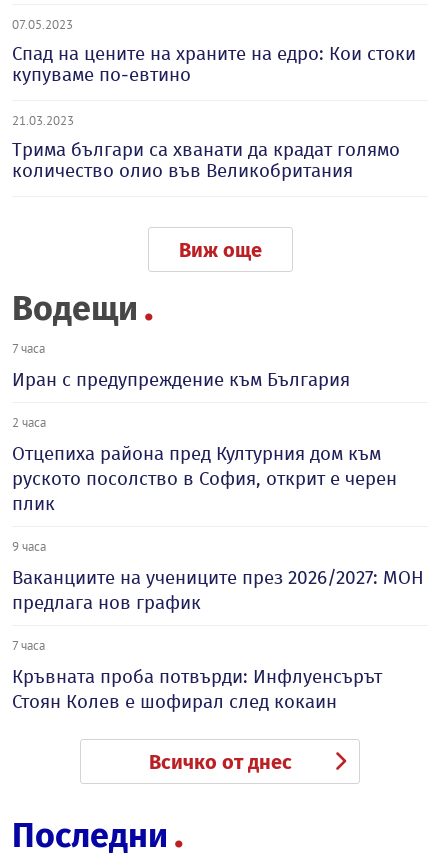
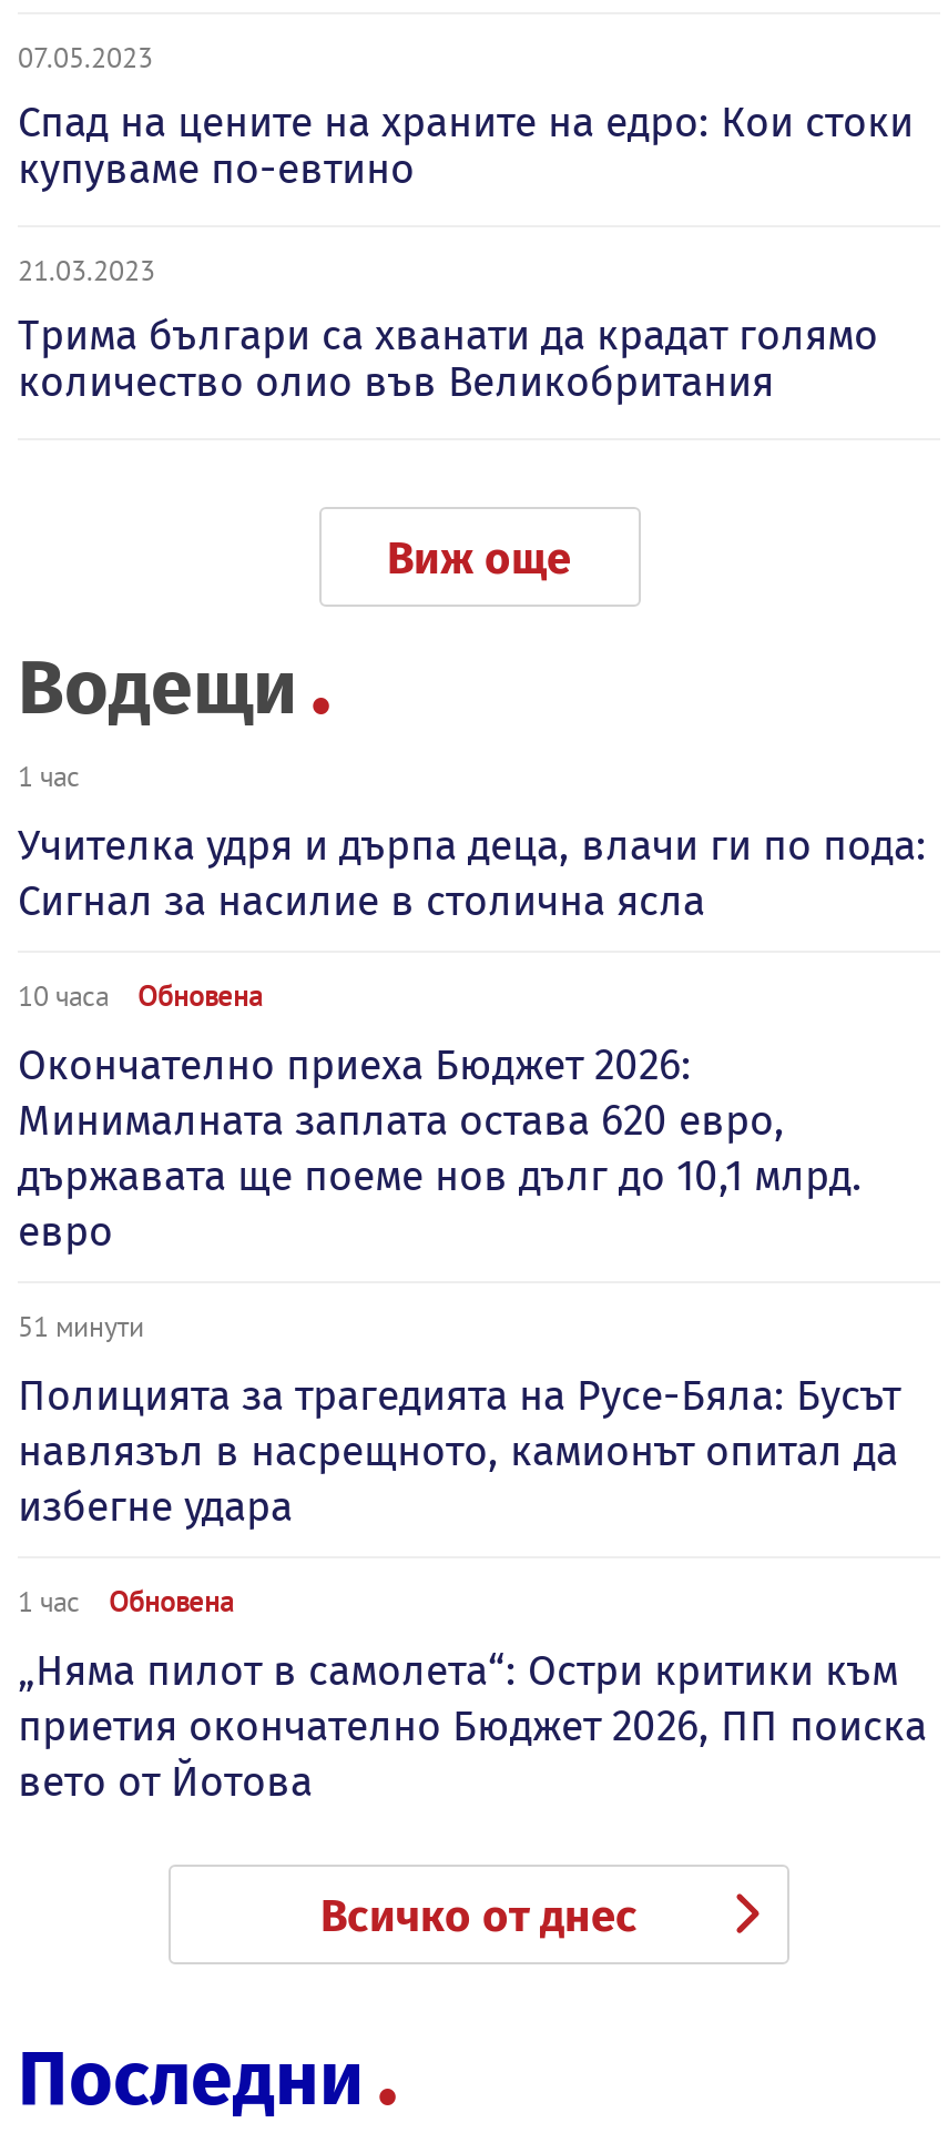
[12,340,45,356] 7 часа -> [18,758,80,793] 1 час
[12,368,350,391] Иран с предупреждение към България -> [18,820,927,926] Учителка удря и дърпа деца, влачи ги по пода: | Сигнал за насилие в столична ясла
[12,414,46,430] 2 часа -> [18,977,262,1013] 10 часа | Обновена
[12,442,397,515] Отцепиха района пред Културния дом към | руското посолство в София, открит е черен | плик -> [18,1039,863,1257] Окончателно приеха Бюджет 2026: | Минималната заплата остава 620 евро, | държавата ще поеме нов дълг до 10,1 млрд. | евро
[12,538,46,554] 9 часа -> [18,1308,144,1343] 51 минути
[12,566,424,614] Ваканциите на учениците през 2026/2027: МОН | предлага нов график -> [18,1370,900,1532] Полицията за трагедията на Русе-Бяла: Бусът | навлязъл в насрещното, камионът опитал да | избегне удара
[12,637,45,653] 7 часа -> [18,1583,233,1618] 1 час | Обновена
[12,665,382,713] Кръвната проба потвърди: Инфлуенсърът | Стоян Колев е шофирал след кокаин -> [18,1645,927,1807] „Няма пилот в самолета“: Остри критики към | приетия окончателно Бюджет 2026, ПП поиска | вето от Йотова

